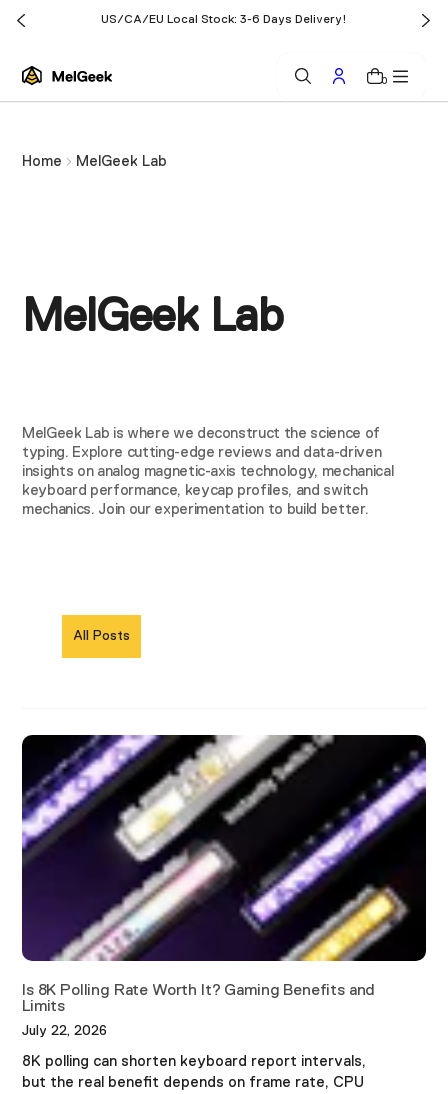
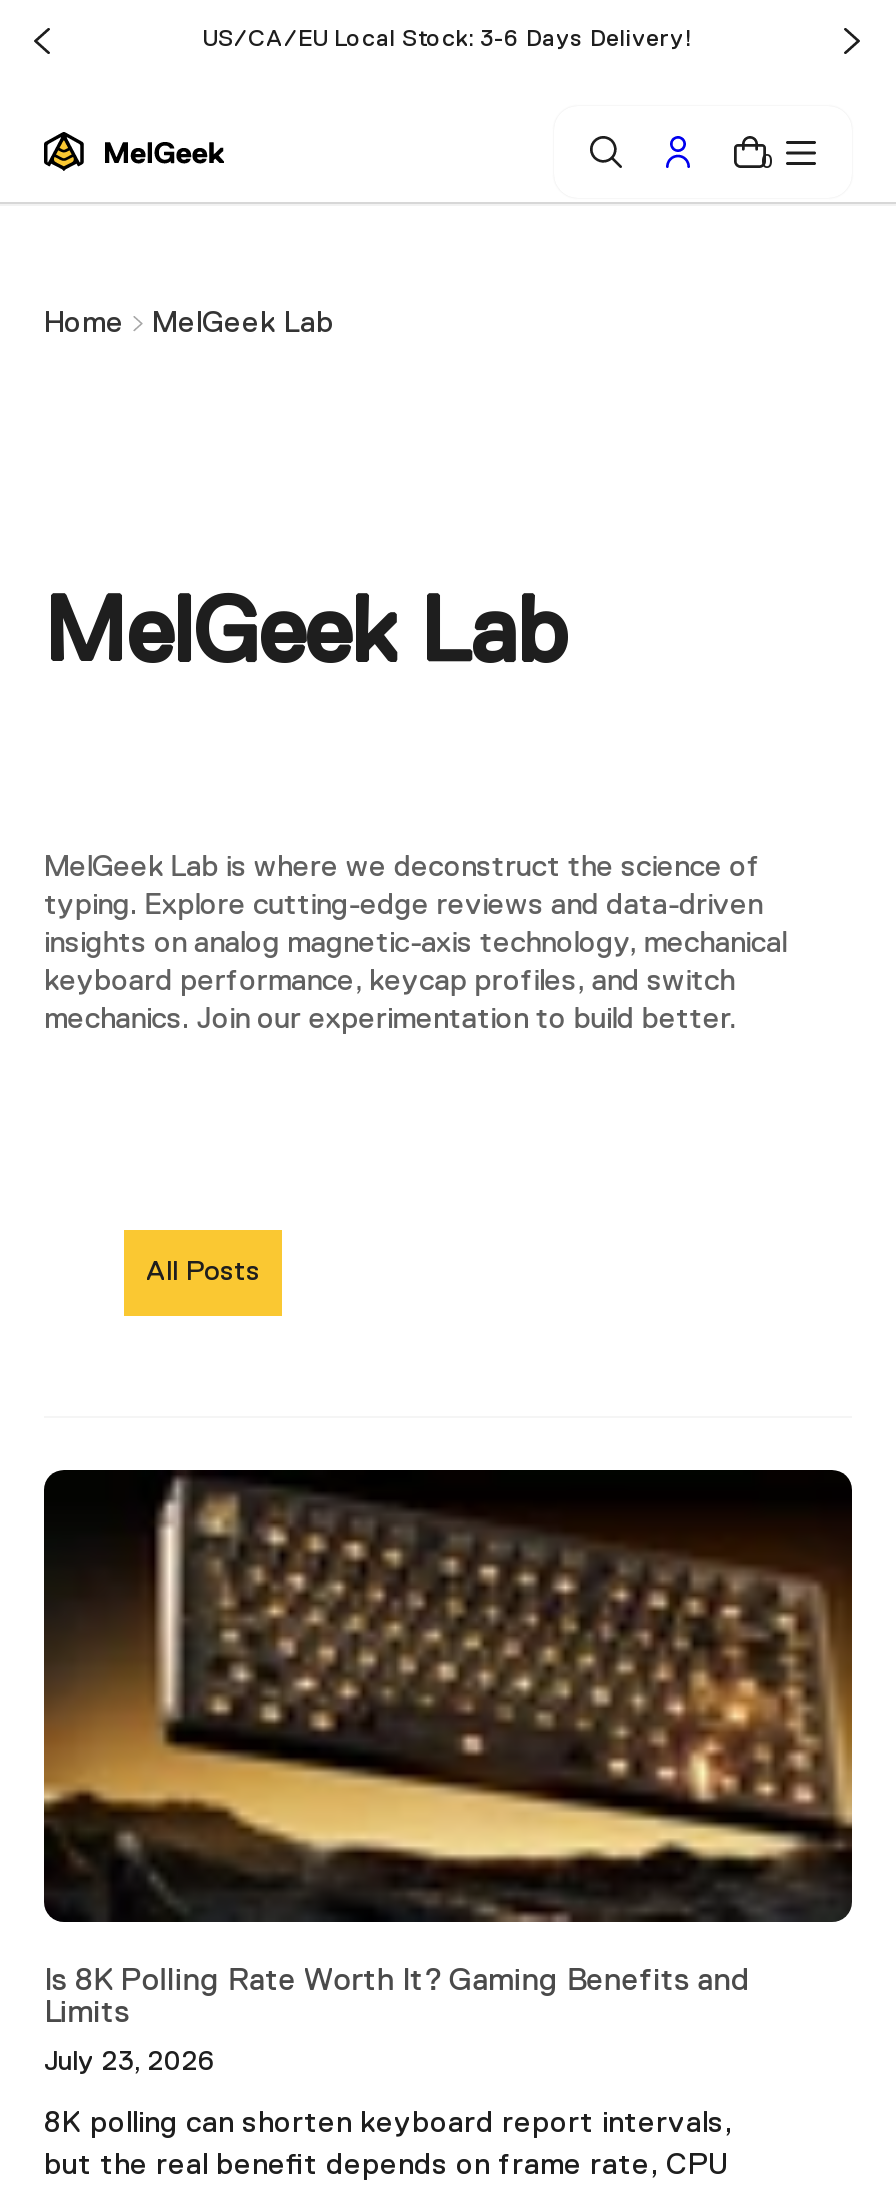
[21,734,427,962] [image] -> [42,1468,854,1924] [image]
[22,1024,107,1038] July 22, 2026 -> [44,2048,214,2076] July 23, 2026

